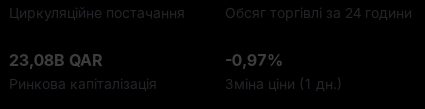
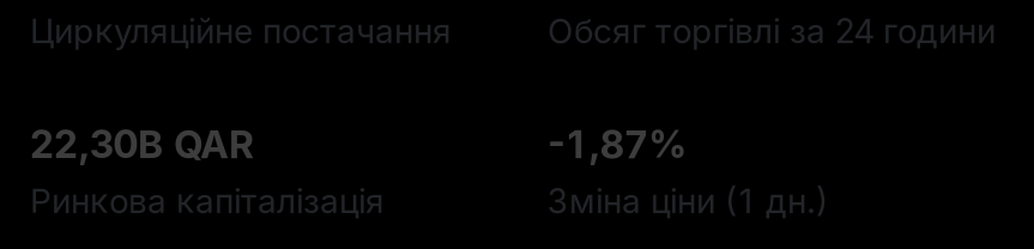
[9,50,103,70] 23,08B QAR -> [30,120,255,168] 22,30B QAR
[225,50,283,70] -0,97% -> [548,120,687,168] -1,87%

